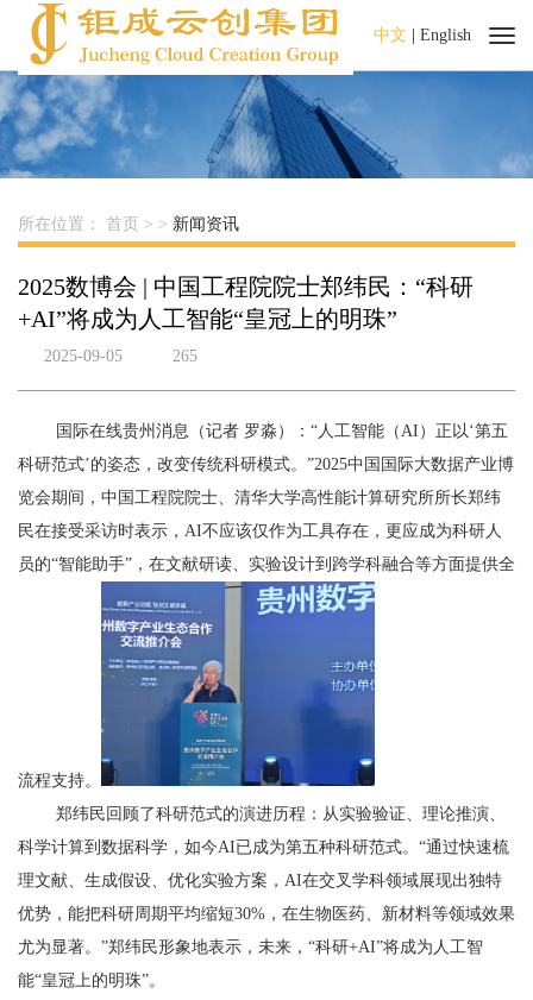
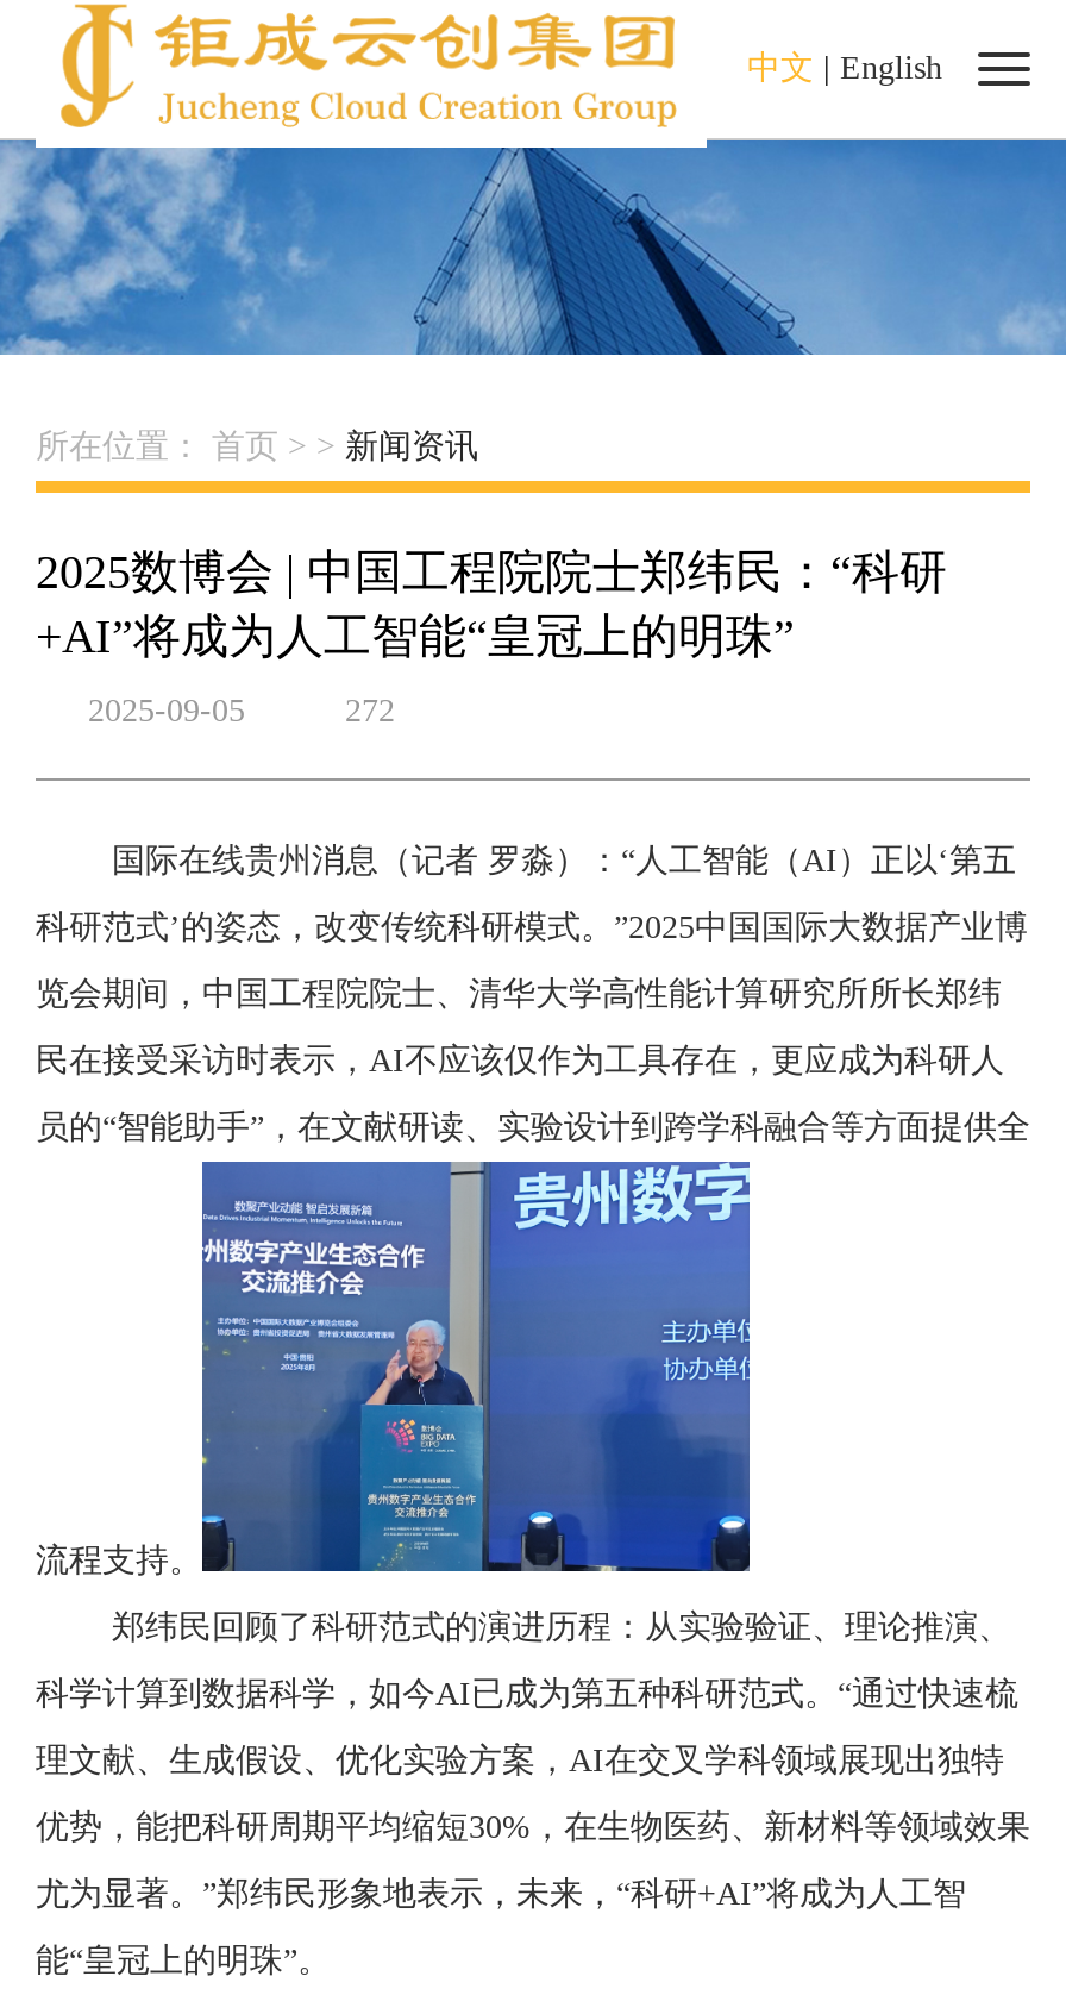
[173,347,197,365] 265 -> [345,693,395,728] 272

